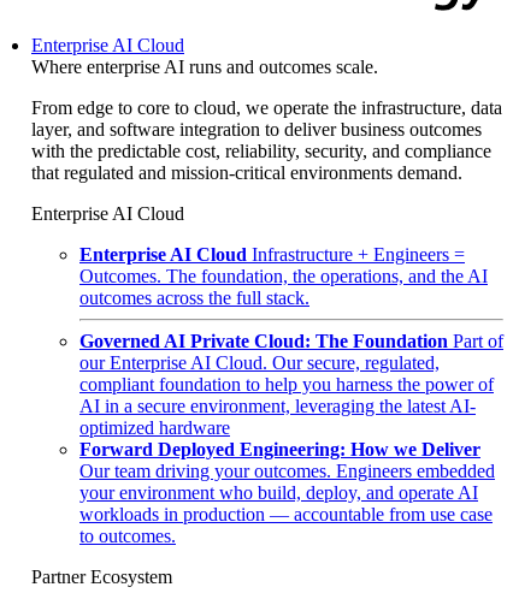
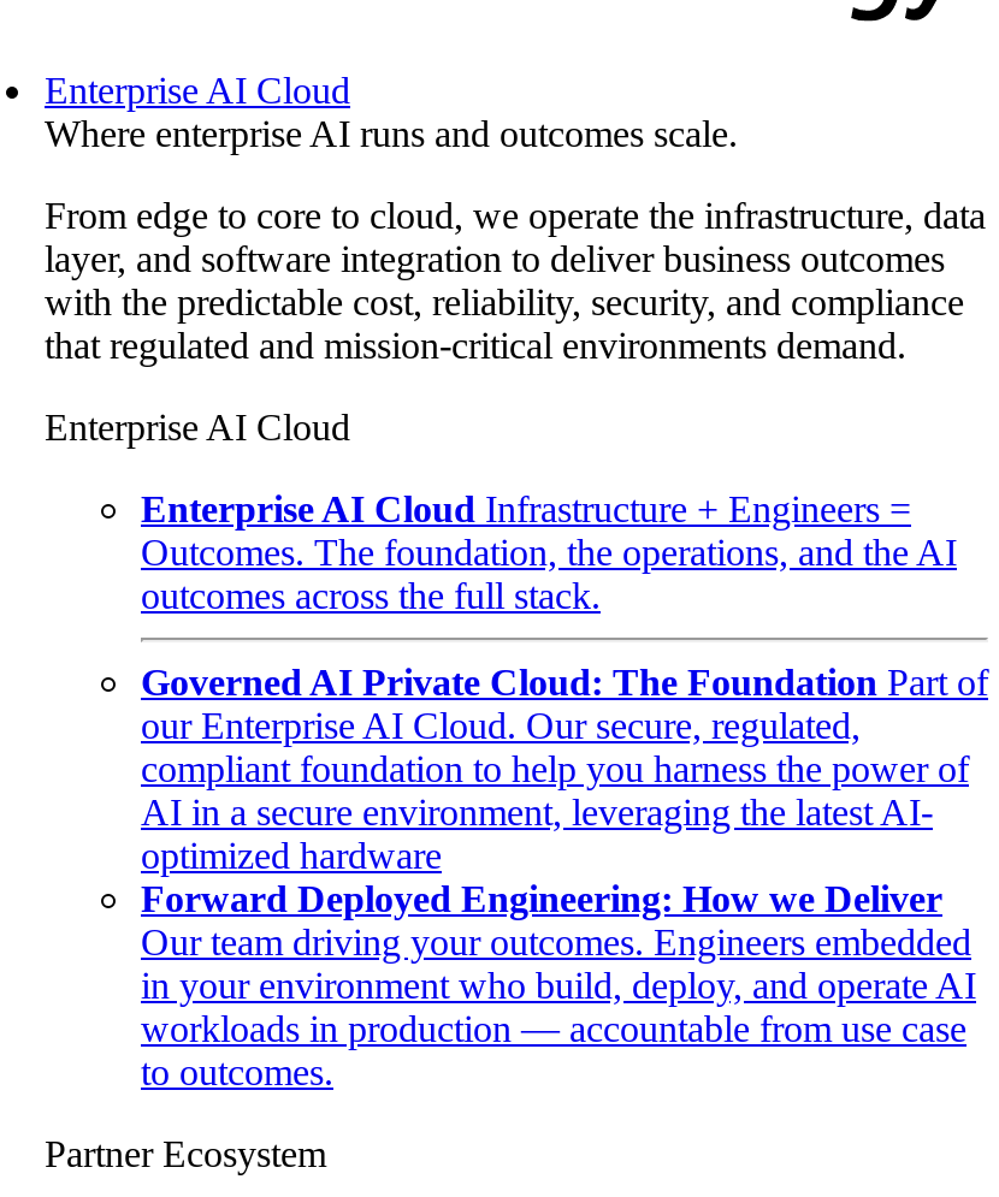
[79,483,478,503] your environment who build, deploy, and operate AI -> [141,965,976,1006] in your environment who build, deploy, and operate AI

